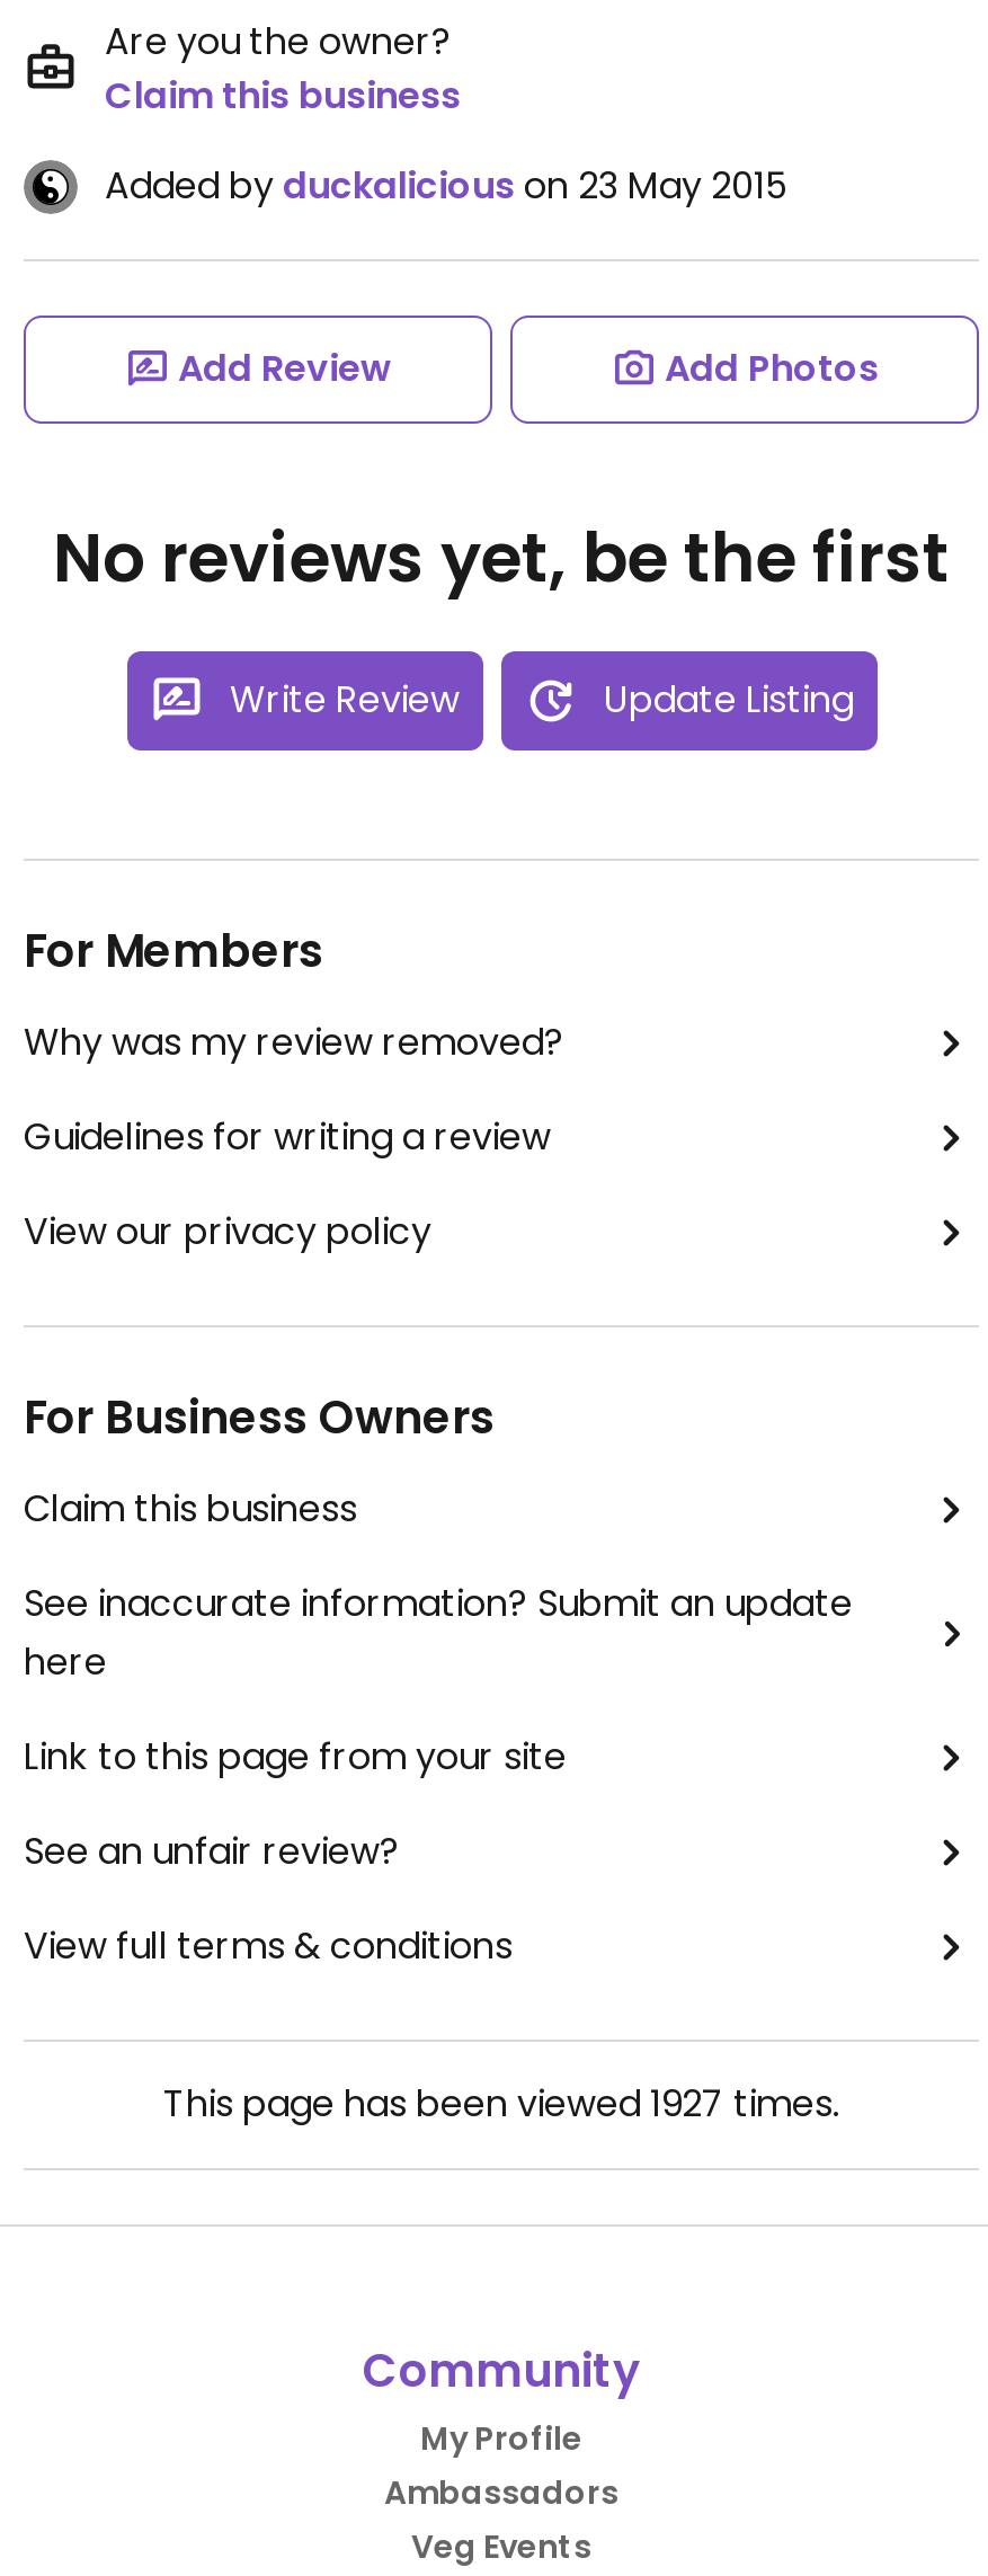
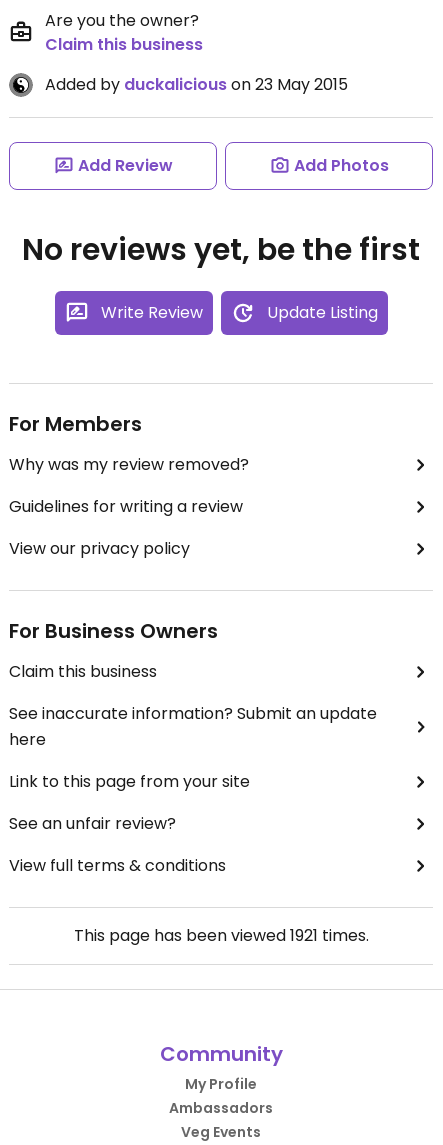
[163,2078,839,2130] This page has been viewed 1927 times. -> [73,924,368,947] This page has been viewed 1921 times.

